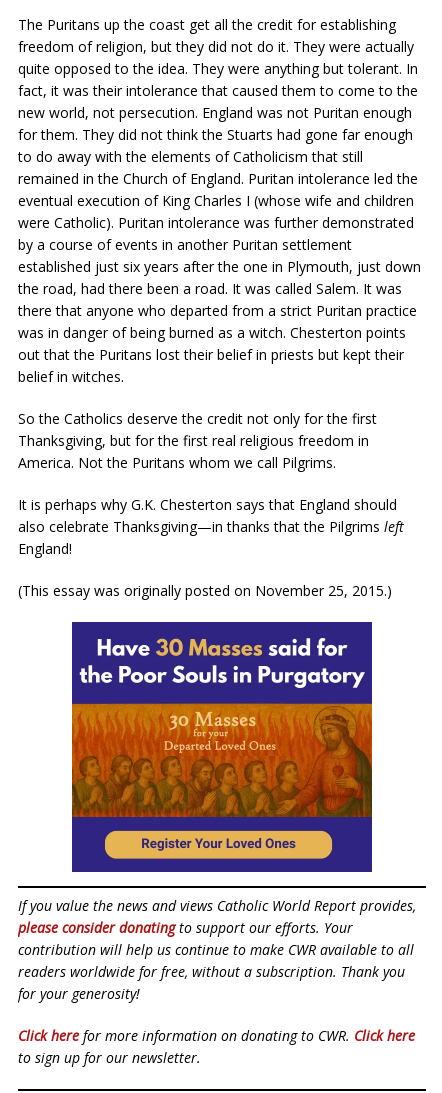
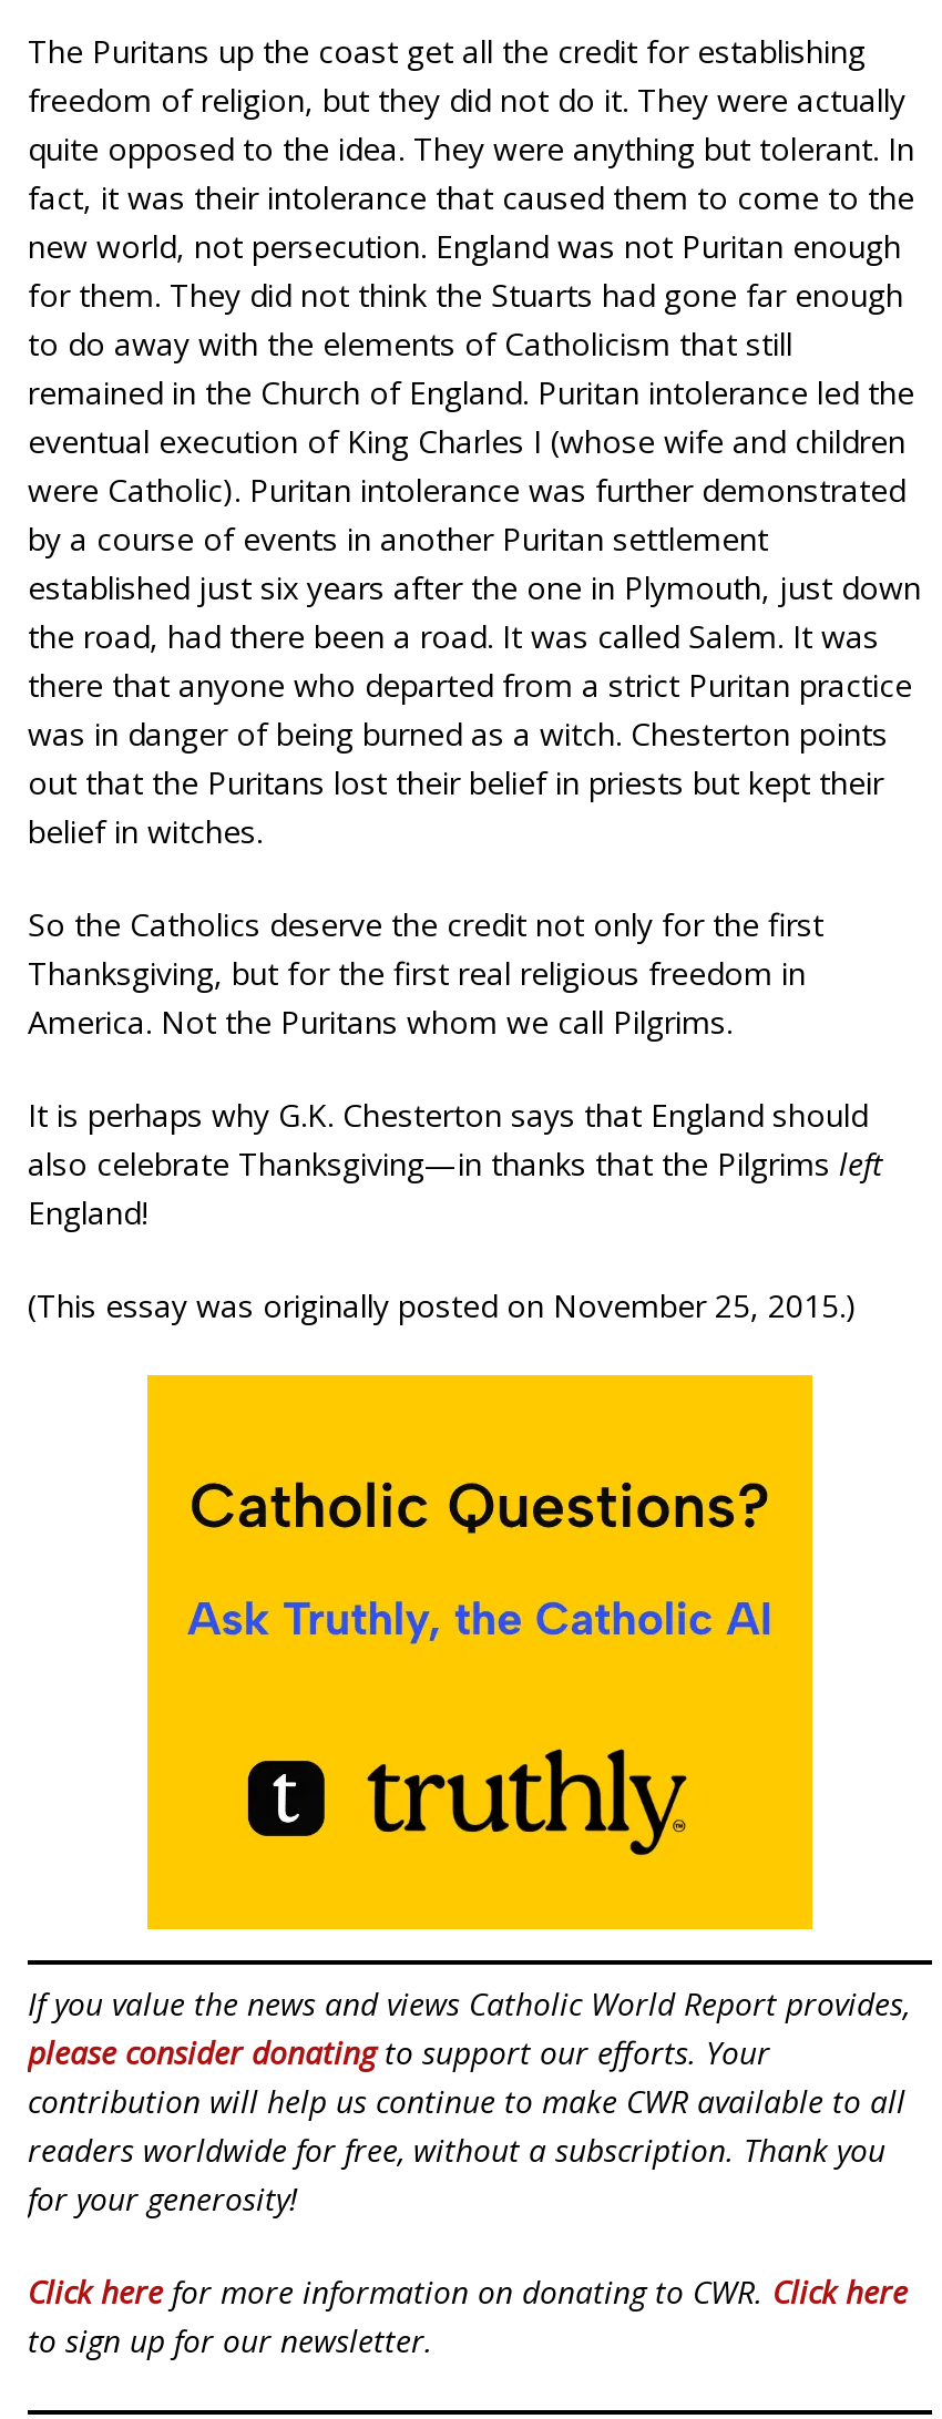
[71,621,373,873] [image] -> [145,1373,815,1931] [image]

